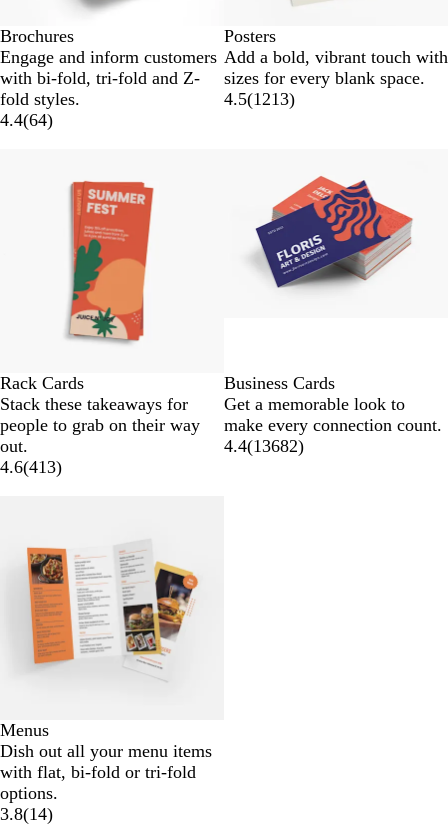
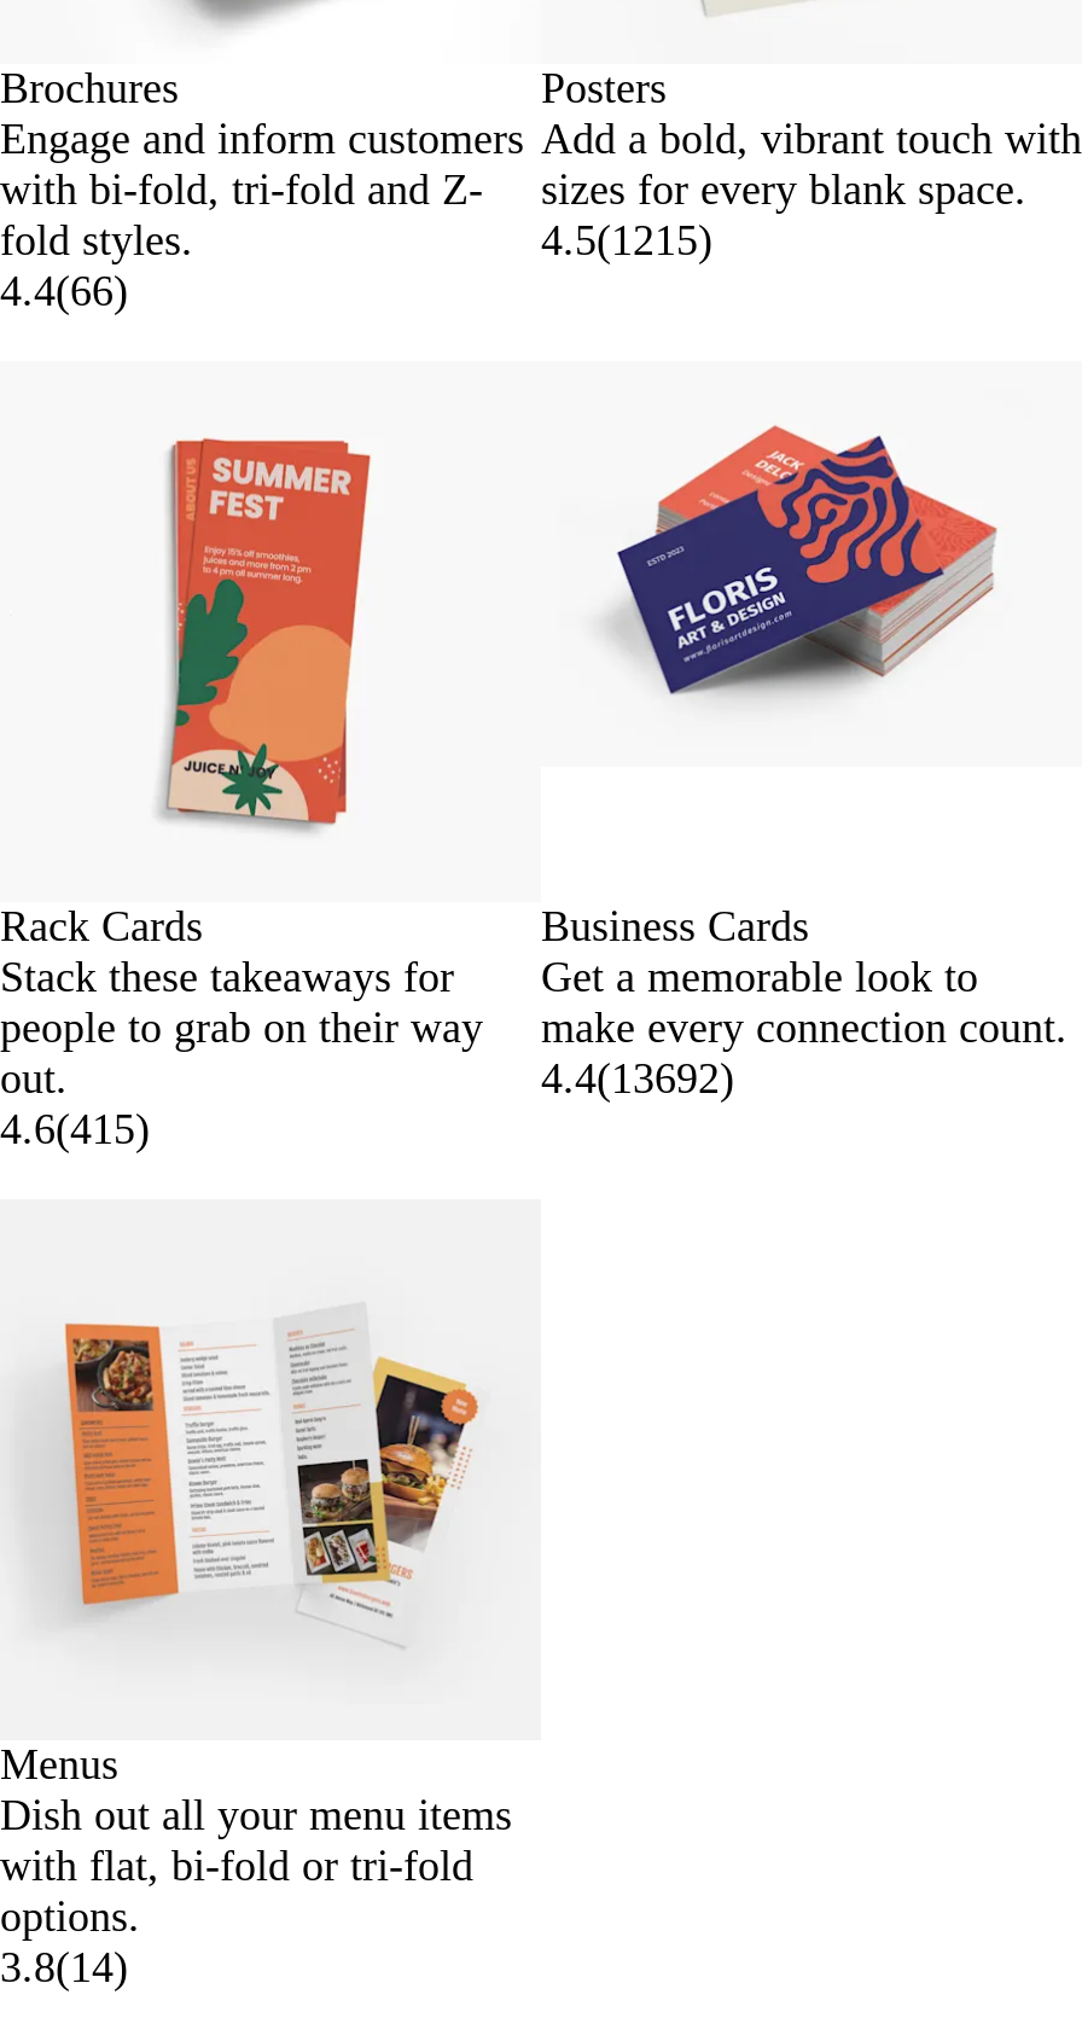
[224,89,295,109] 4.5(1213) -> [541,216,712,264] 4.5(1215)
[0,110,53,130] 4.4(64) -> [0,266,128,315] 4.4(66)
[224,436,304,456] 4.4(13682) -> [541,1054,734,1102] 4.4(13692)
[0,457,62,477] 4.6(413) -> [0,1105,150,1153] 4.6(415)

